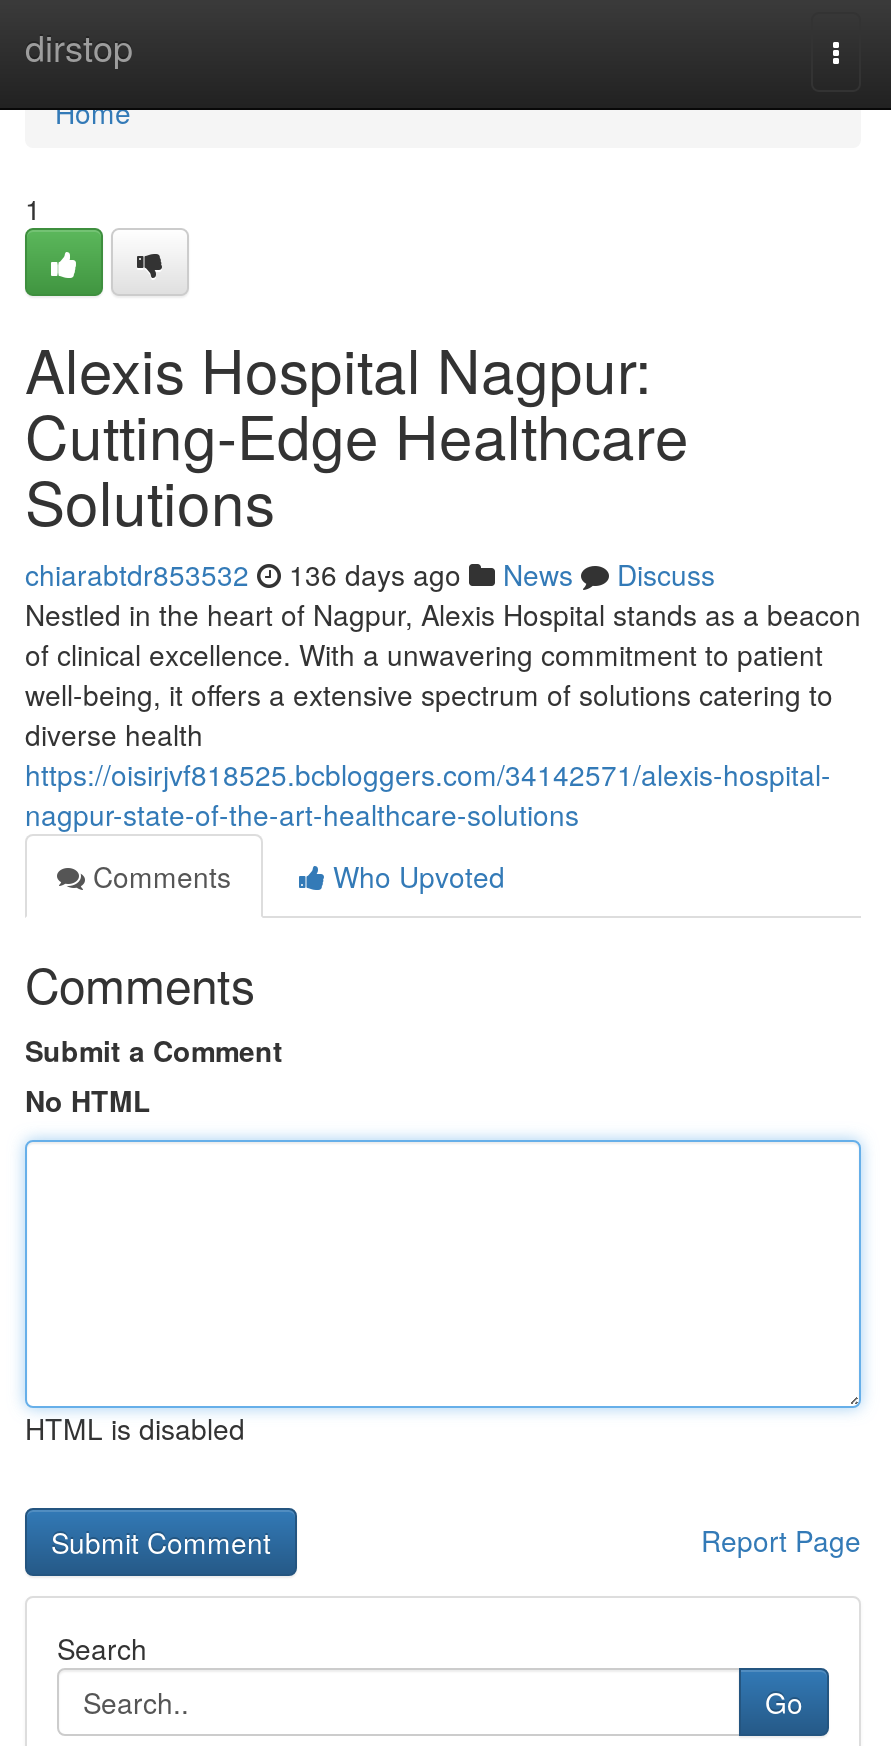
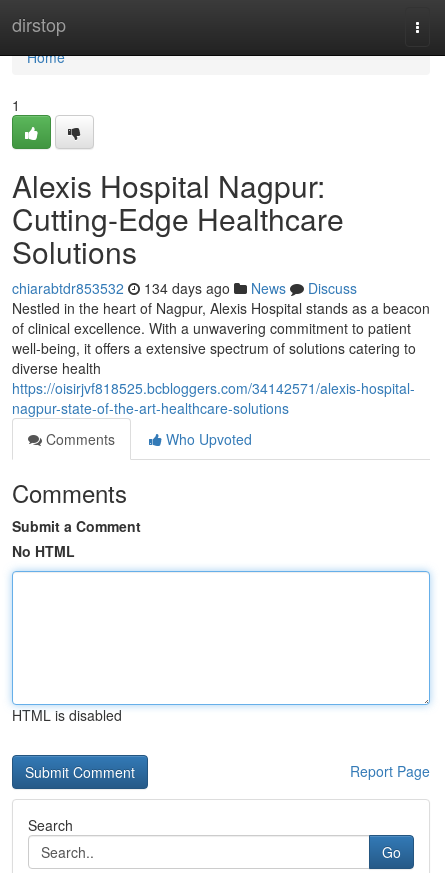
[25,554,715,594] chiarabtdr853532 136 days ago News Discuss -> [12,278,357,298] chiarabtdr853532 134 days ago News Discuss

